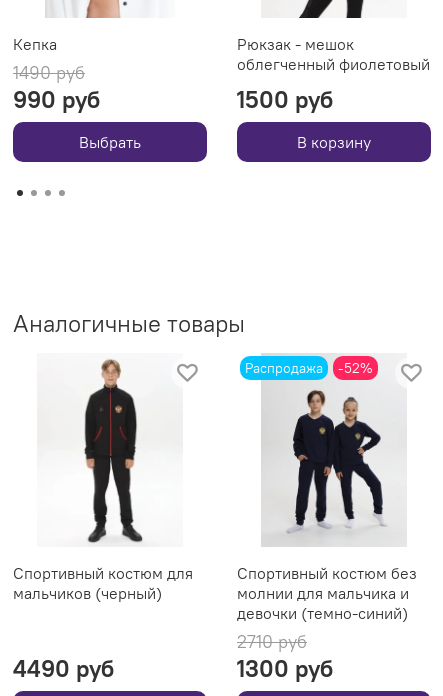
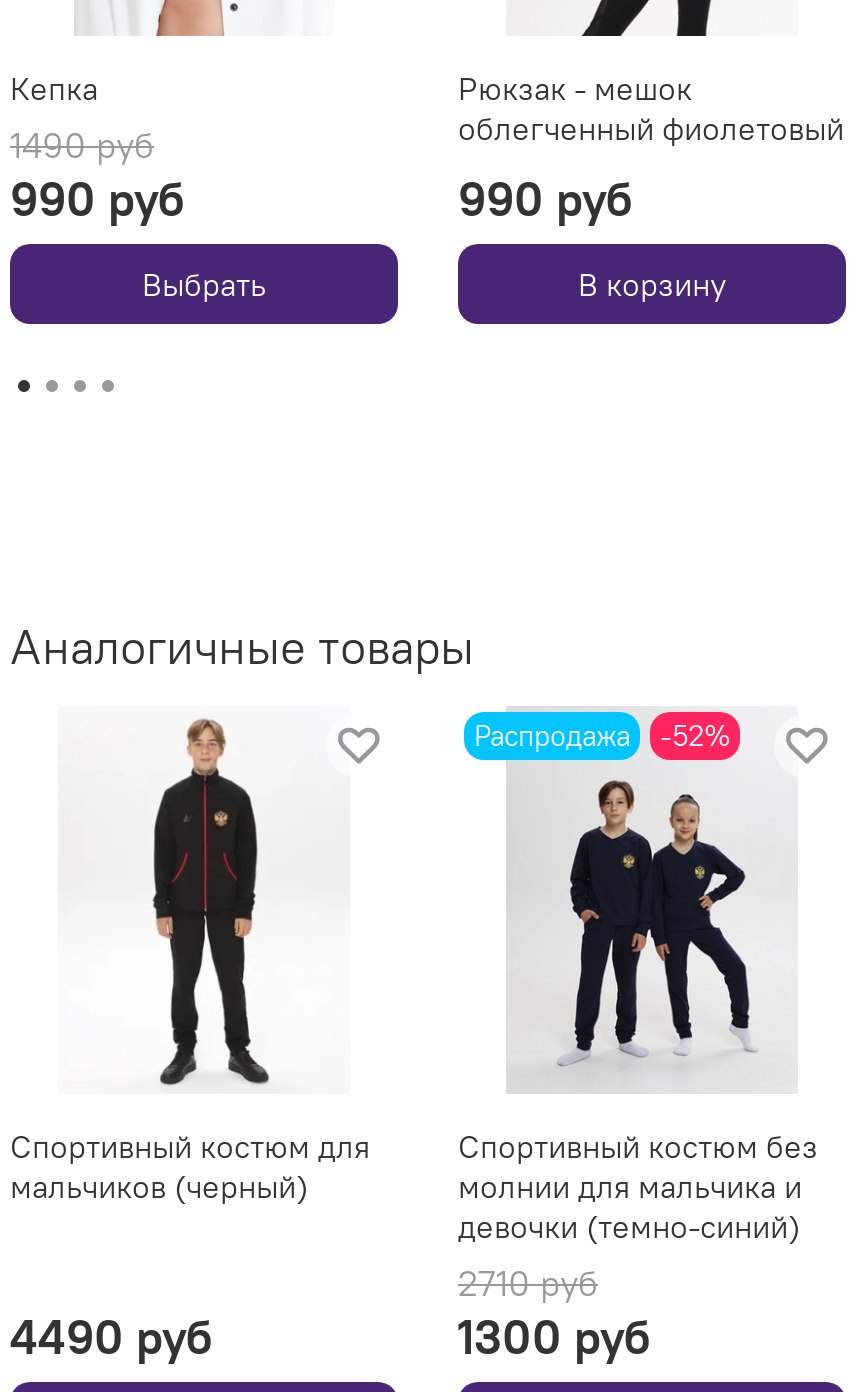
[237,84,333,114] 1500 руб -> [458,168,632,228] 990 руб

